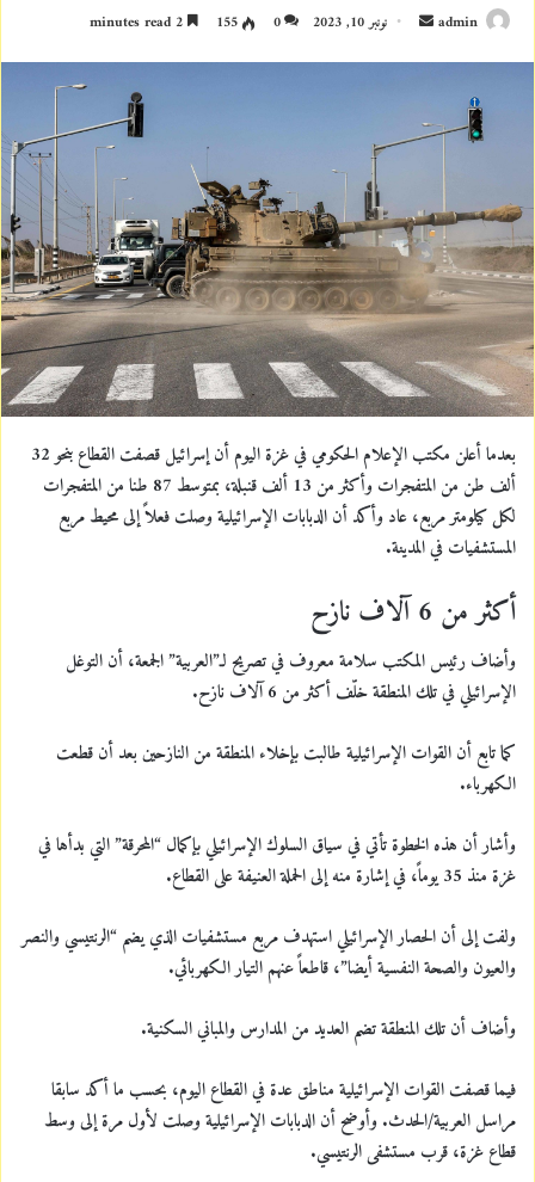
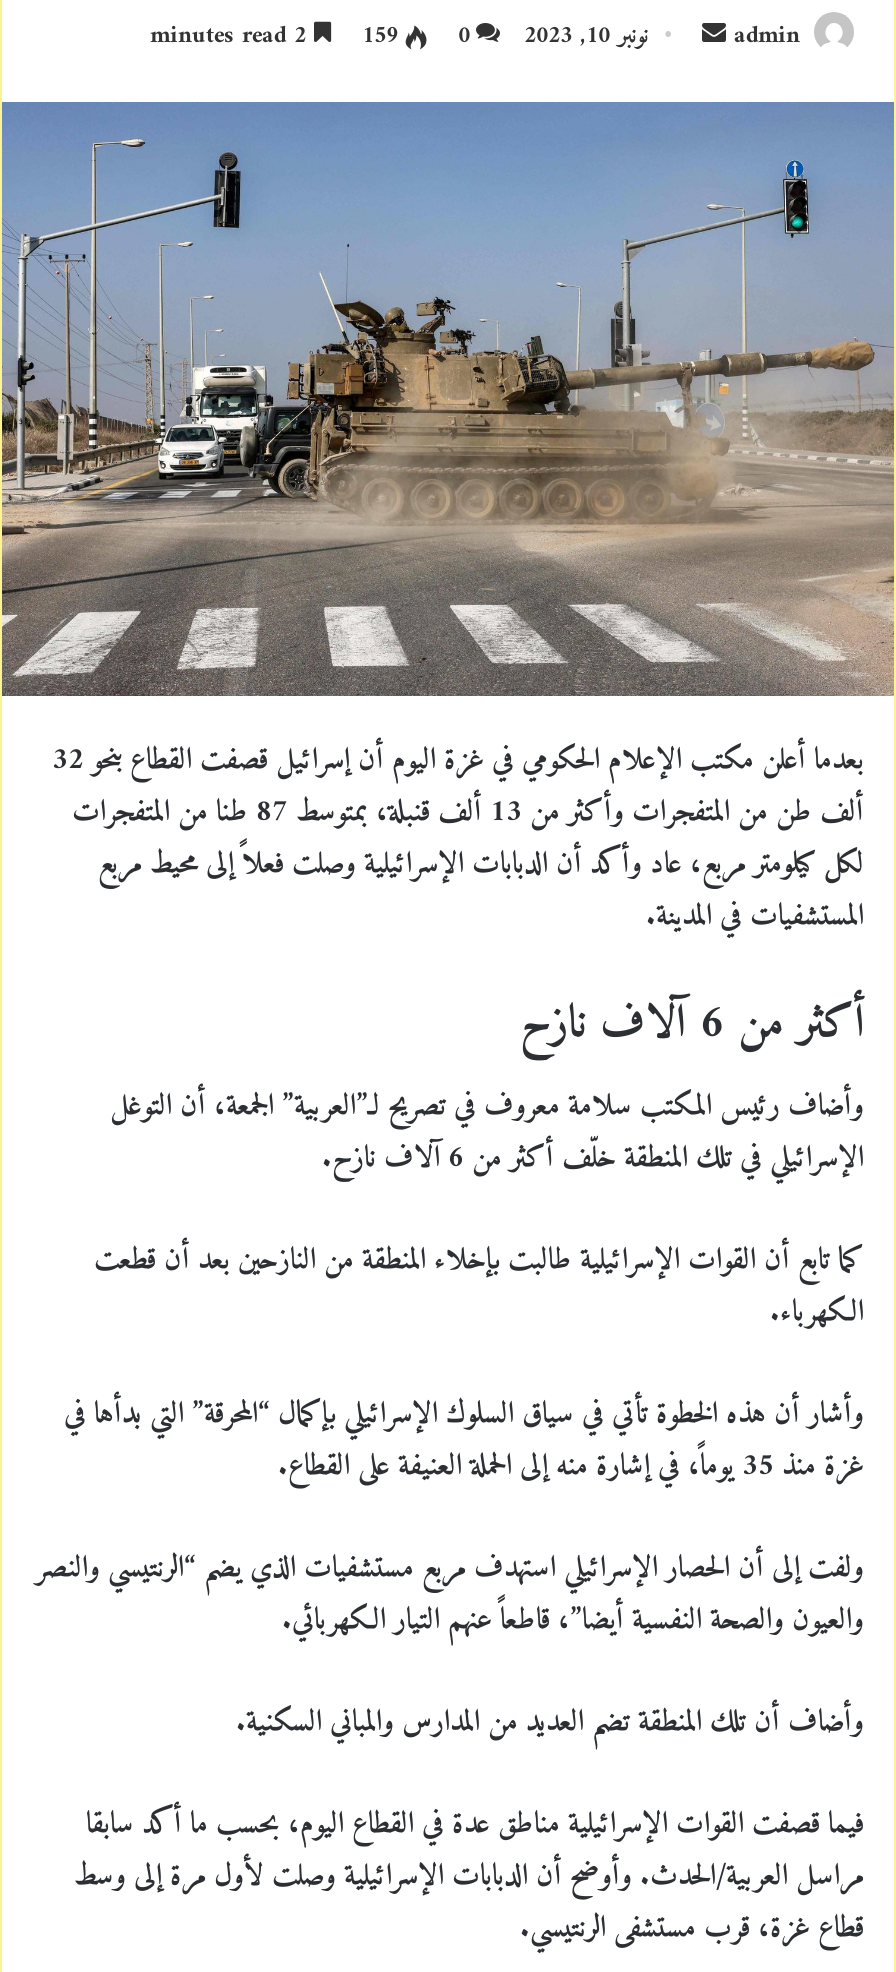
[216,11,238,36] 155 -> [362,16,398,58] 159

